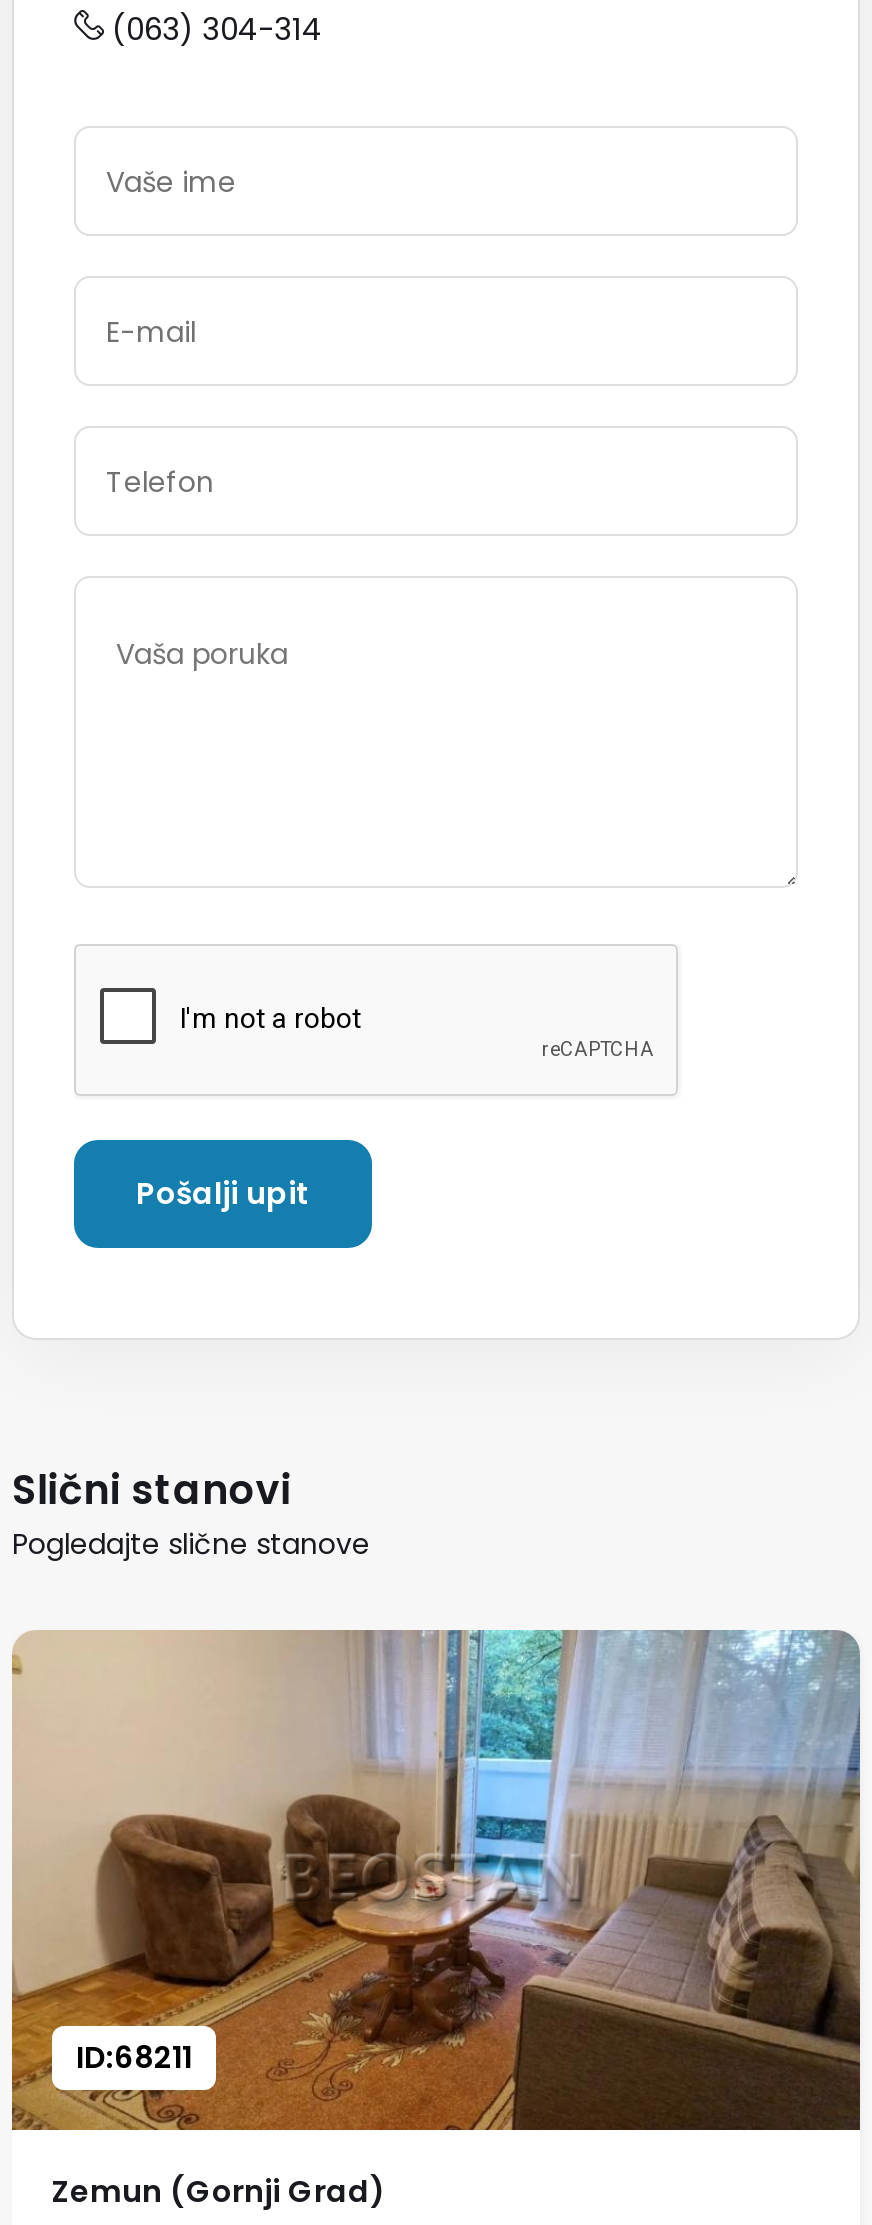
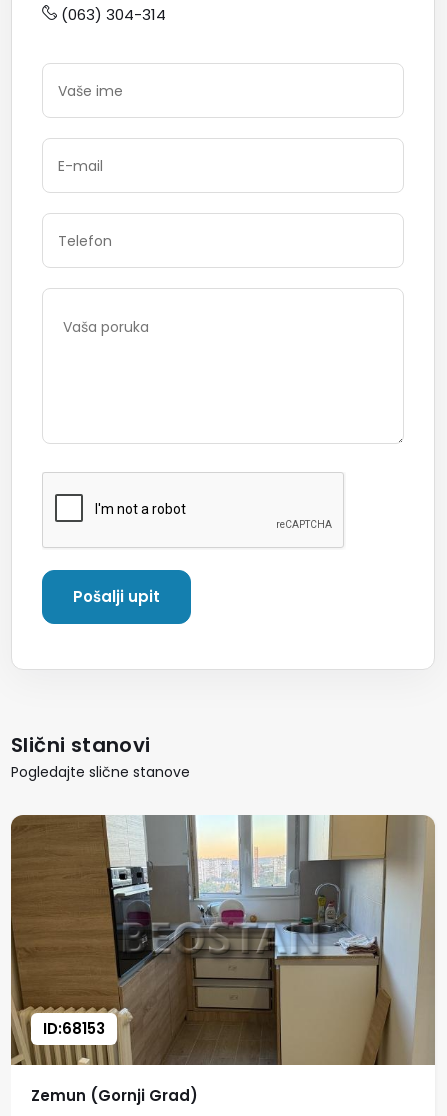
[10,1628,860,2132] [image] | ID:68211 -> [10,814,435,1066] [image] | ID:68153

